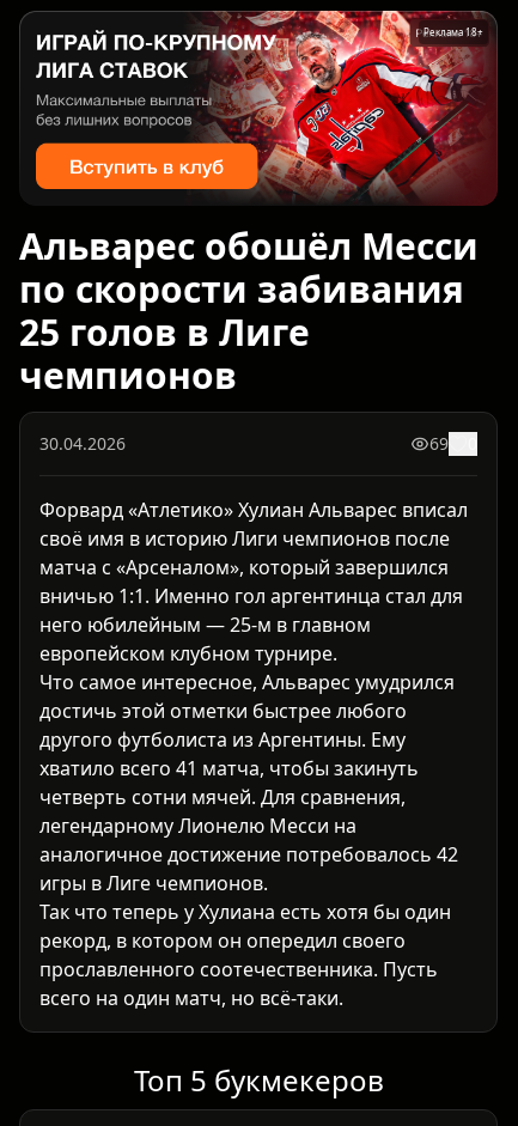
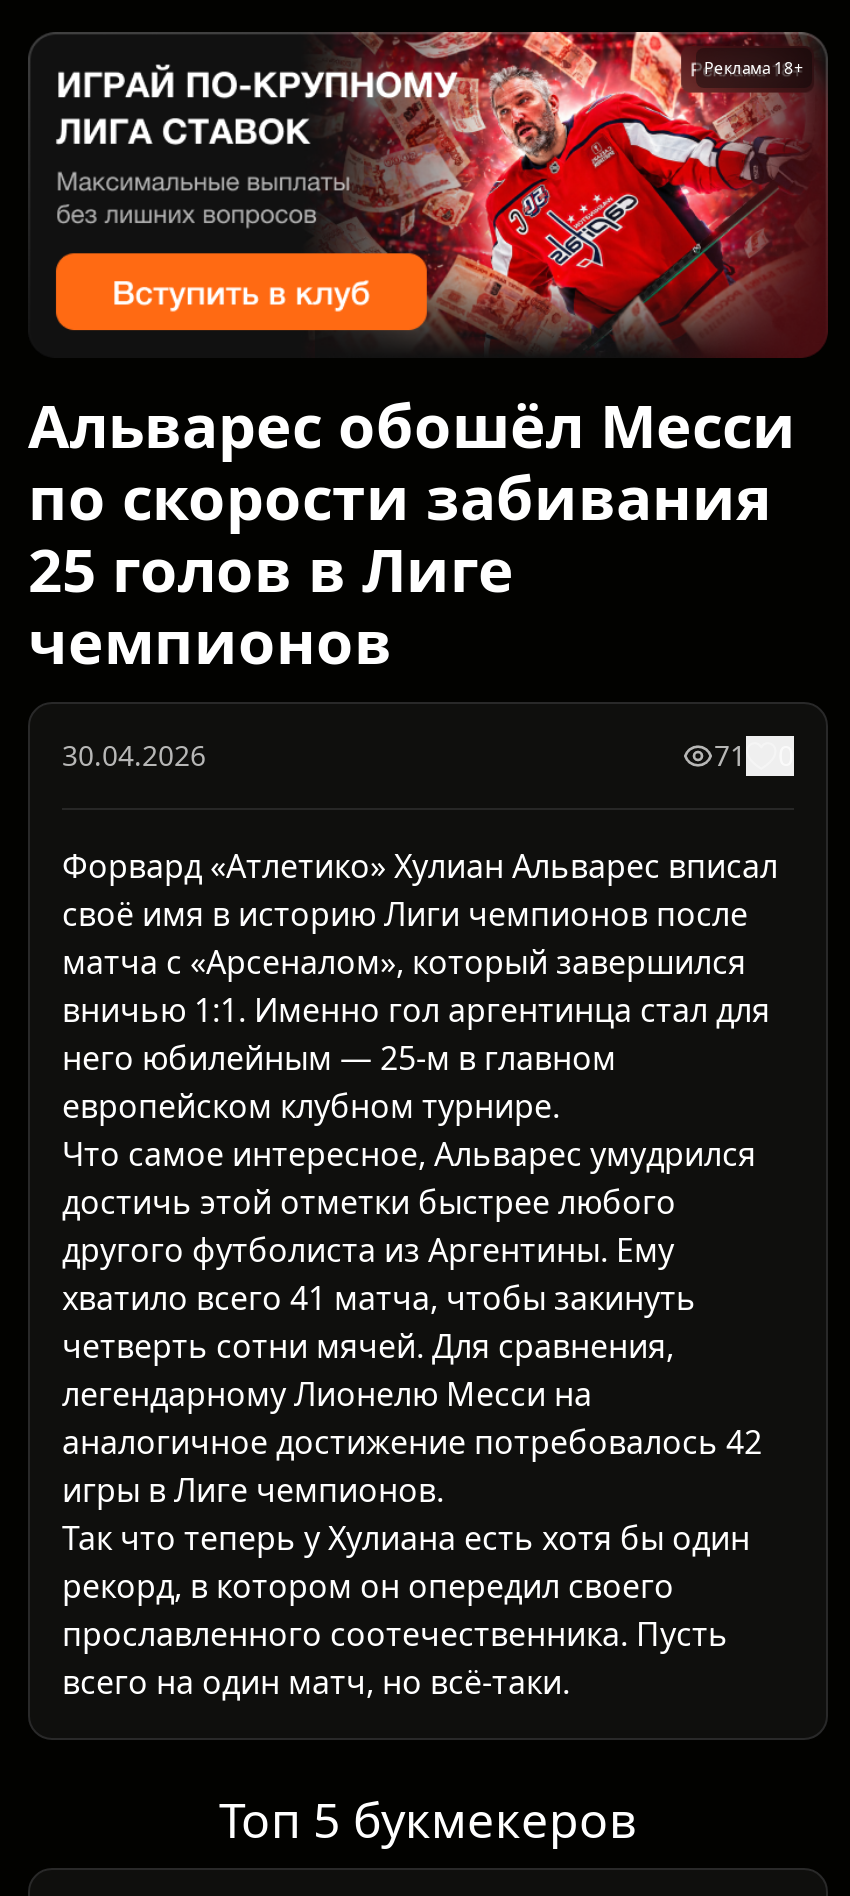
[429,432,477,455] 69 0 -> [714,736,794,774] 71 0

